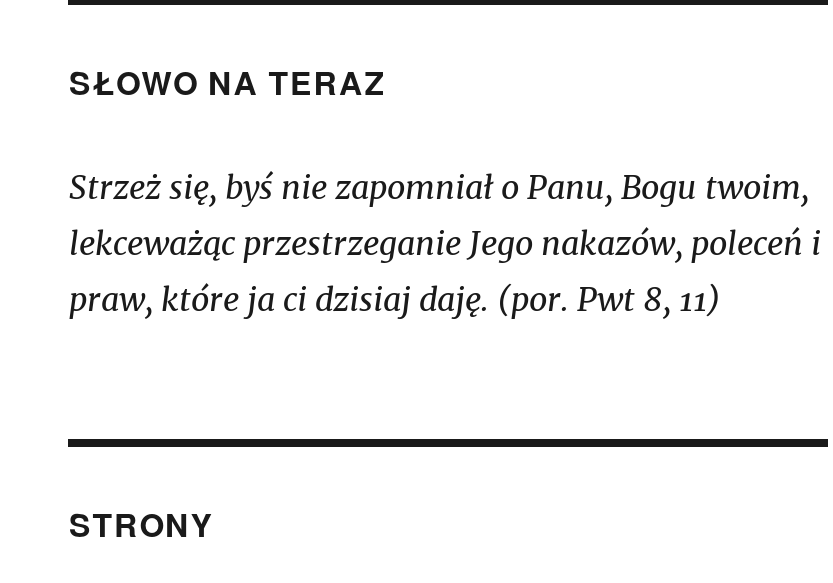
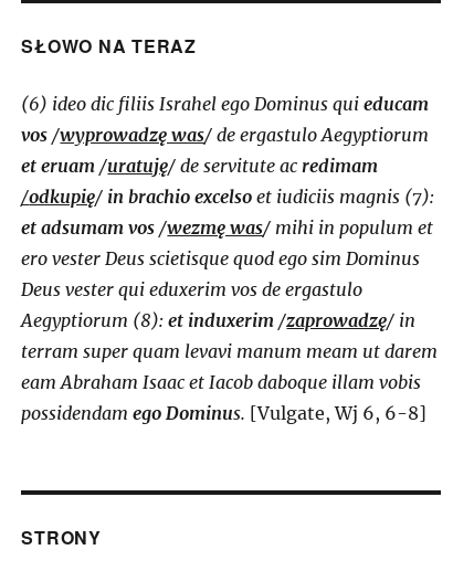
[69,168,821,320] Strzeż się, byś nie zapomniał o Panu, Bogu twoim, | lekceważąc przestrzeganie Jego nakazów, poleceń i | praw, które ja ci dzisiaj daję. (por. Pwt 8, 11) -> [22,93,438,424] (6) ideo dic filiis Israhel ego Dominus qui educam | vos /wyprowadzę was/ de ergastulo Aegyptiorum | et eruam /uratuję/ de servitute ac redimam | /odkupię/ in brachio excelso et iudiciis magnis (7): | et adsumam vos /wezmę was/ mihi in populum et | ero vester Deus scietisque quod ego sim Dominus | Deus vester qui eduxerim vos de ergastulo | Aegyptiorum (8): et induxerim /zaprowadzę/ in | terram super quam levavi manum meam ut darem | eam Abraham Isaac et Iacob daboque illam vobis | possidendam ego Dominus. [Vulgate, Wj 6, 6-8]

